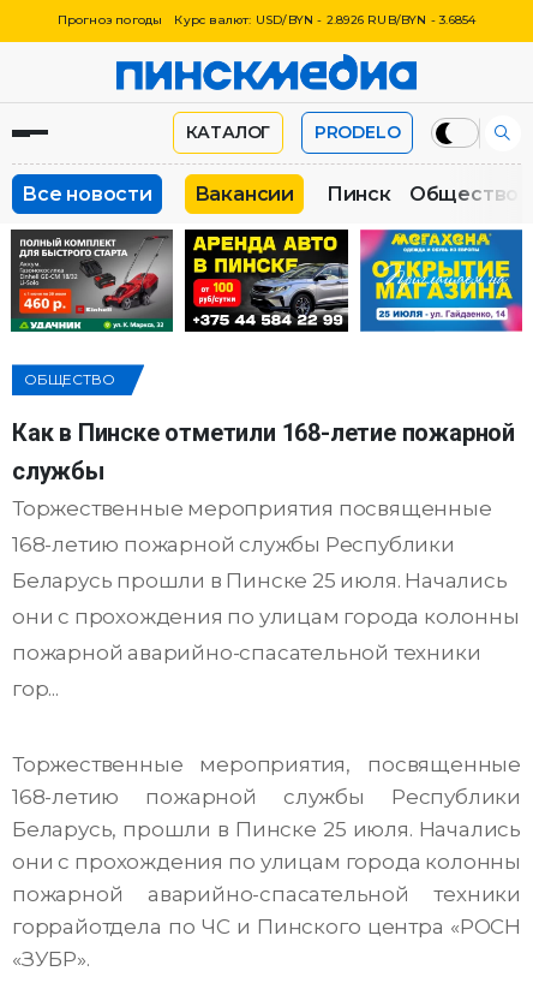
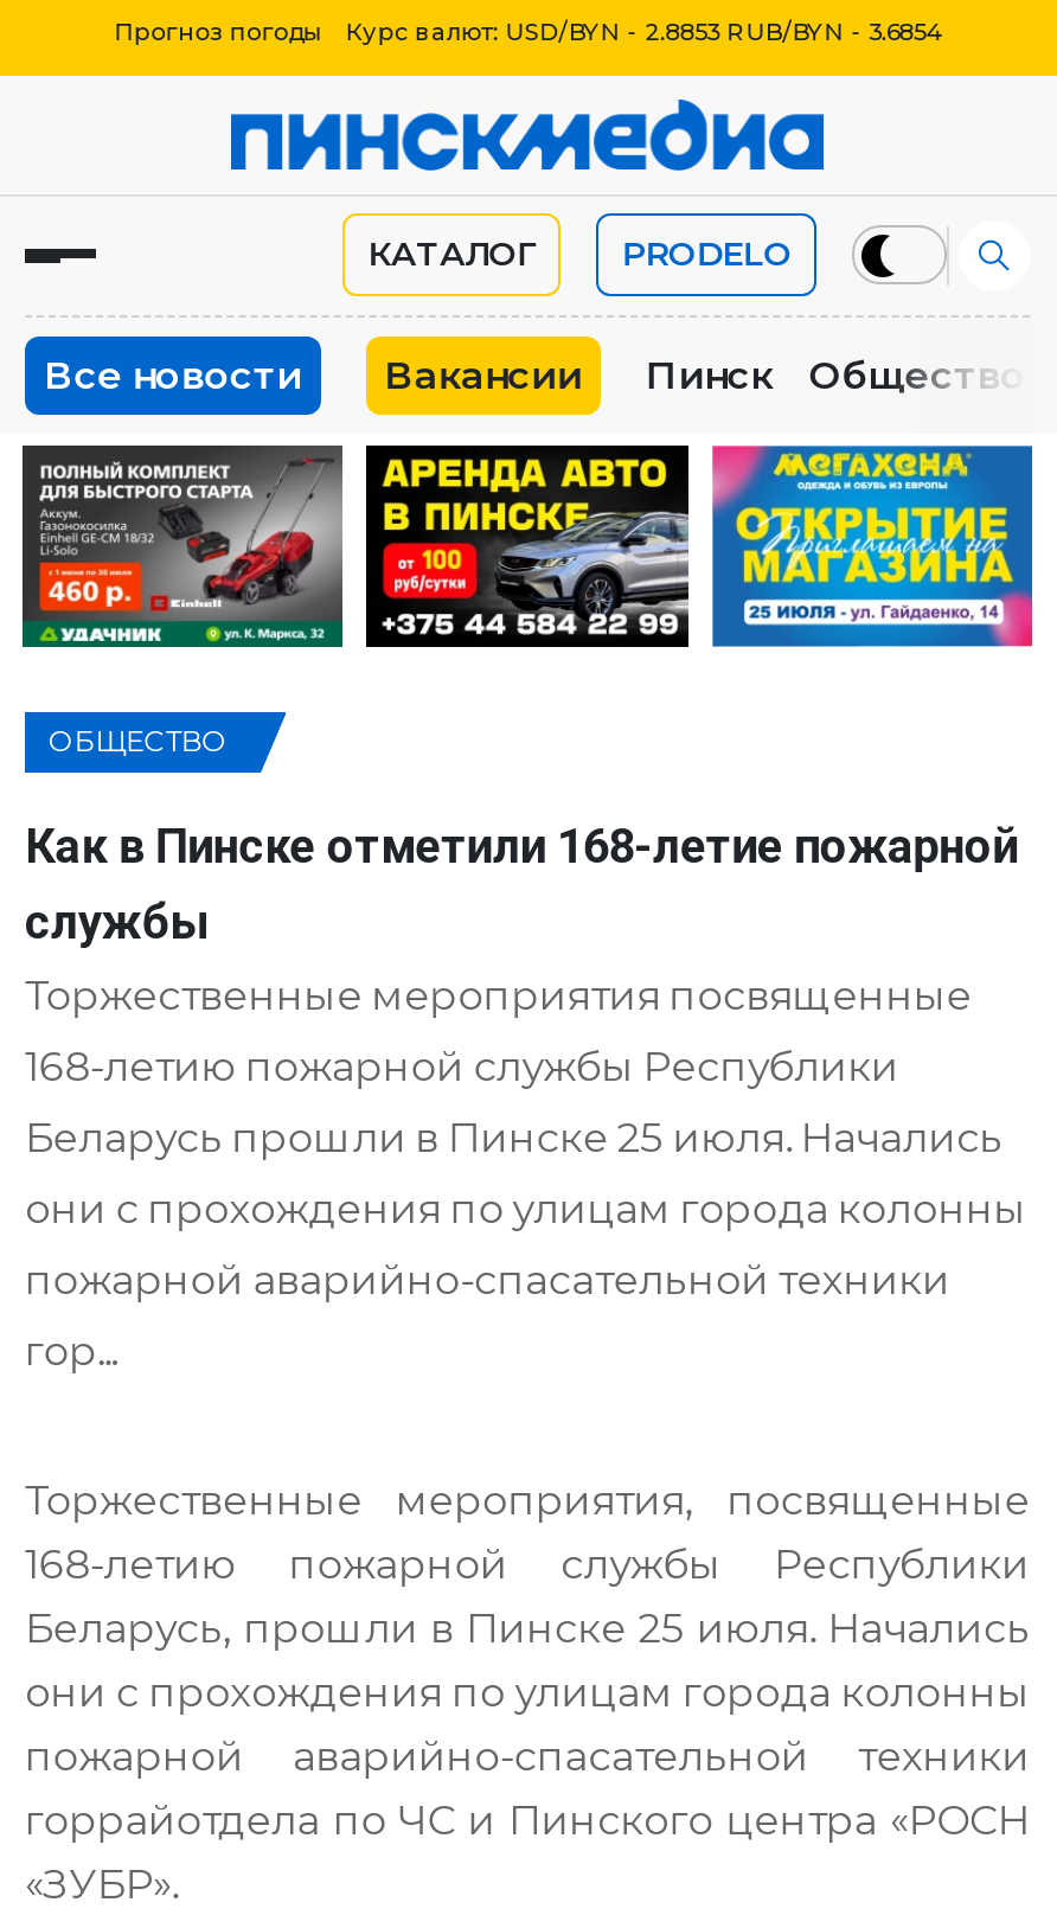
[174,11,476,27] Курс валют: USD/BYN - 2.8926 RUB/BYN - 3.6854 -> [346,15,940,46] Курс валют: USD/BYN - 2.8853 RUB/BYN - 3.6854

